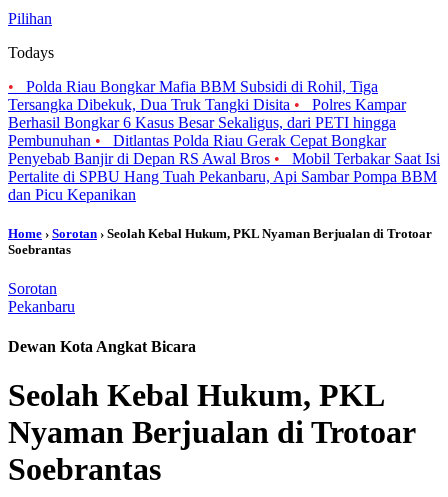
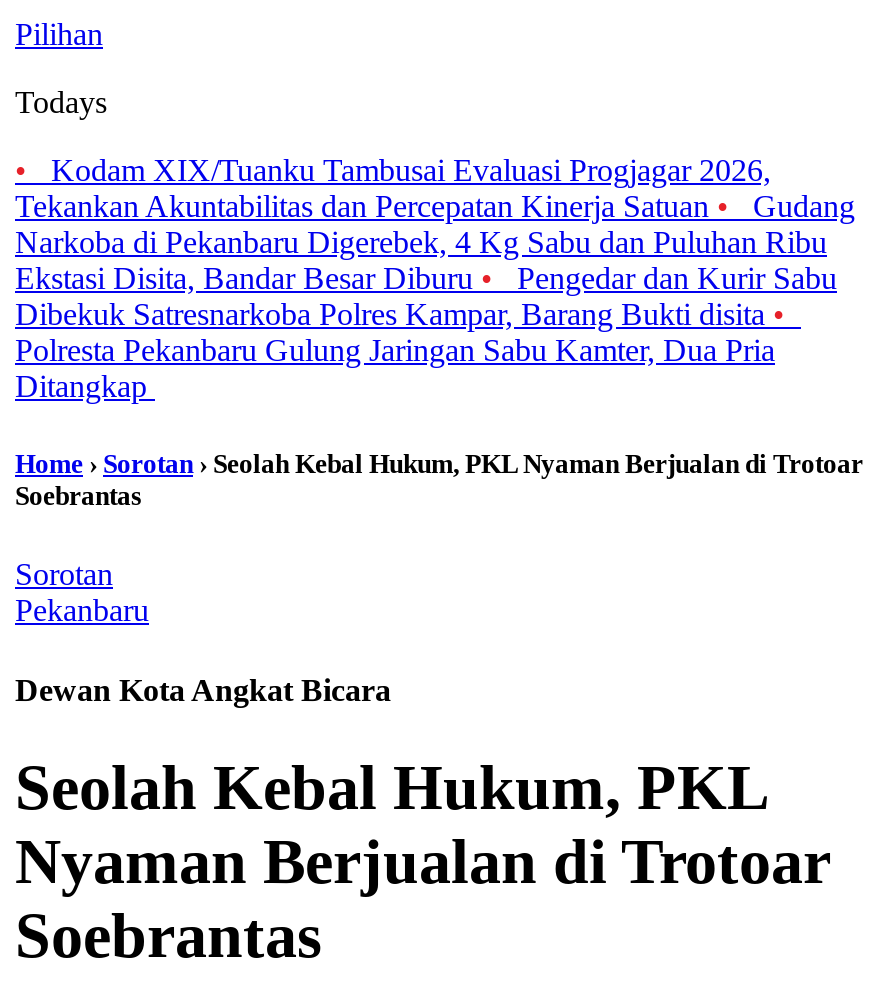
[8,78,440,203] • Polda Riau Bongkar Mafia BBM Subsidi di Rohil, Tiga | Tersangka Dibekuk, Dua Truk Tangki Disita • Polres Kampar | Berhasil Bongkar 6 Kasus Besar Sekaligus, dari PETI hingga | Pembunuhan• Ditlantas Polda Riau Gerak Cepat Bongkar | Penyebab Banjir di Depan RS Awal Bros • Mobil Terbakar Saat Isi | Pertalite di SPBU Hang Tuah Pekanbaru, Api Sambar Pompa BBM | dan Picu Kepanikan -> [15,153,855,403] • Kodam XIX/Tuanku Tambusai Evaluasi Progjagar 2026, | Tekankan Akuntabilitas dan Percepatan Kinerja Satuan • Gudang | Narkoba di Pekanbaru Digerebek, 4 Kg Sabu dan Puluhan Ribu | Ekstasi Disita, Bandar Besar Diburu • Pengedar dan Kurir Sabu | Dibekuk Satresnarkoba Polres Kampar, Barang Bukti disita • | Polresta Pekanbaru Gulung Jaringan Sabu Kamter, Dua Pria | Ditangkap

